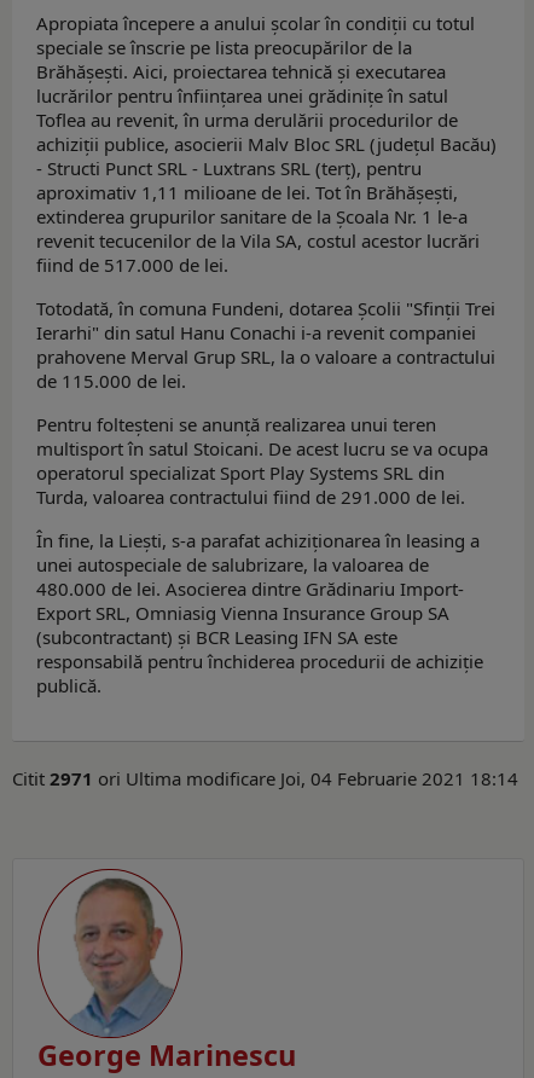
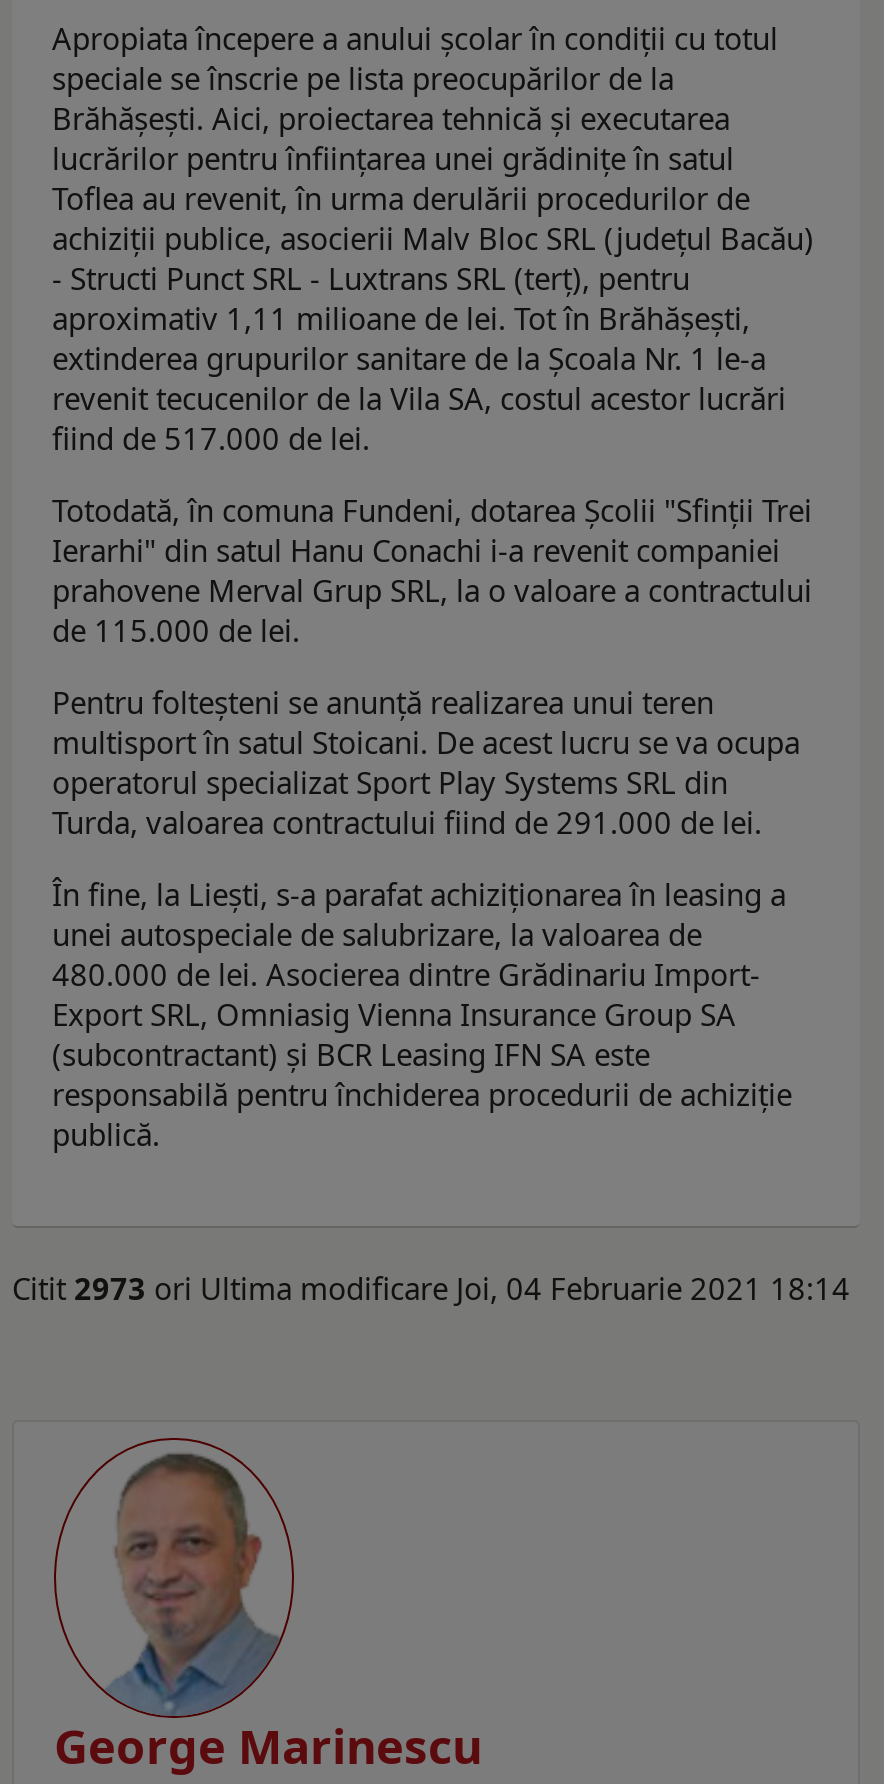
[12,766,518,791] Citit 2971 ori Ultima modificare Joi, 04 Februarie 2021 18:14 -> [12,1268,850,1308] Citit 2973 ori Ultima modificare Joi, 04 Februarie 2021 18:14

